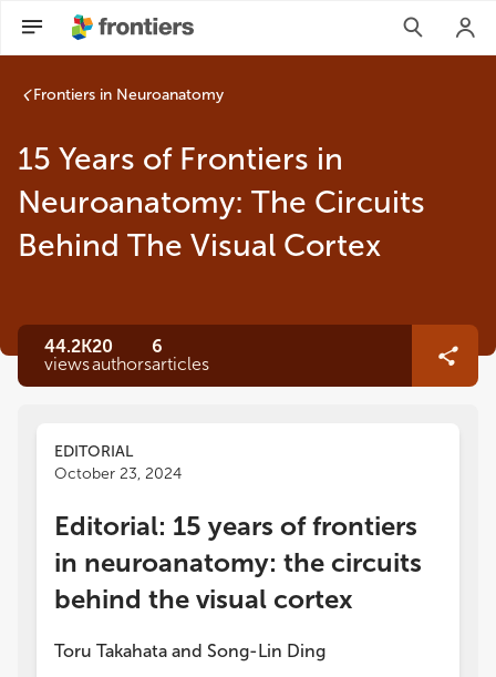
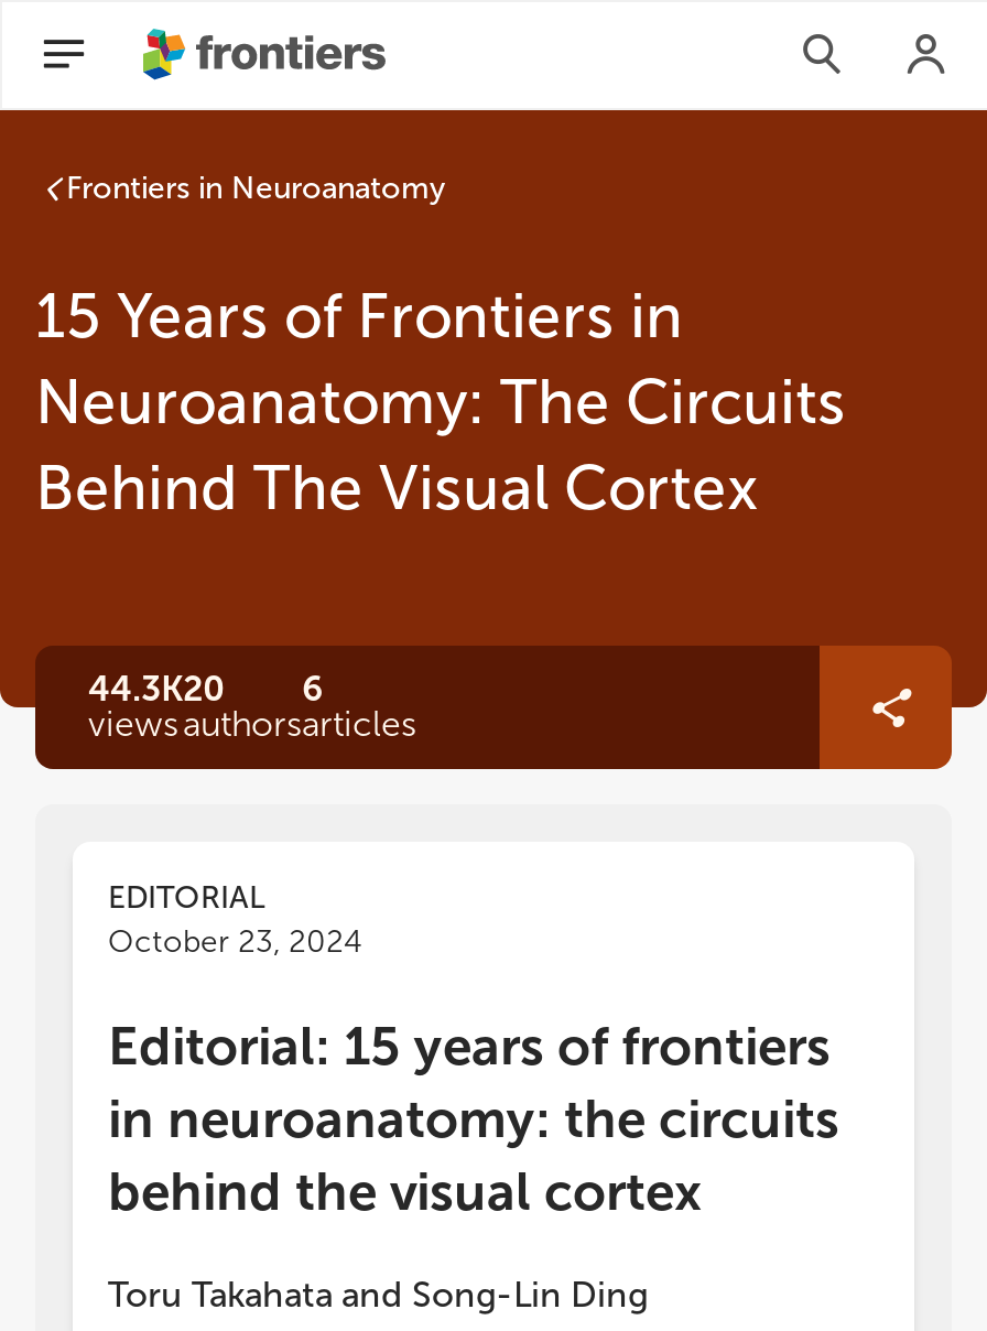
[44,336,163,357] 44.2K 20 6 -> [88,668,324,710] 44.3K 20 6

